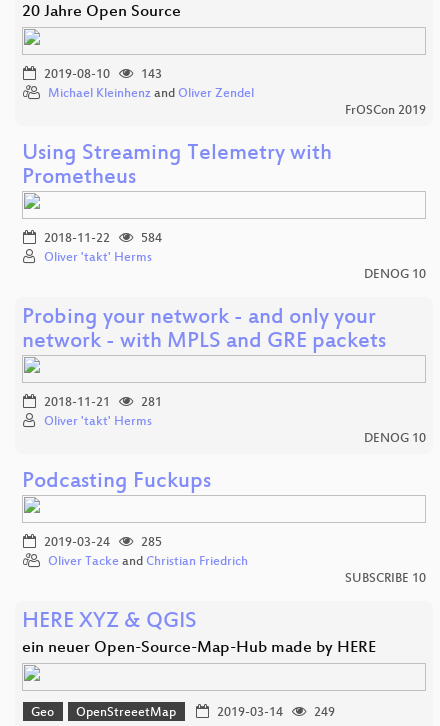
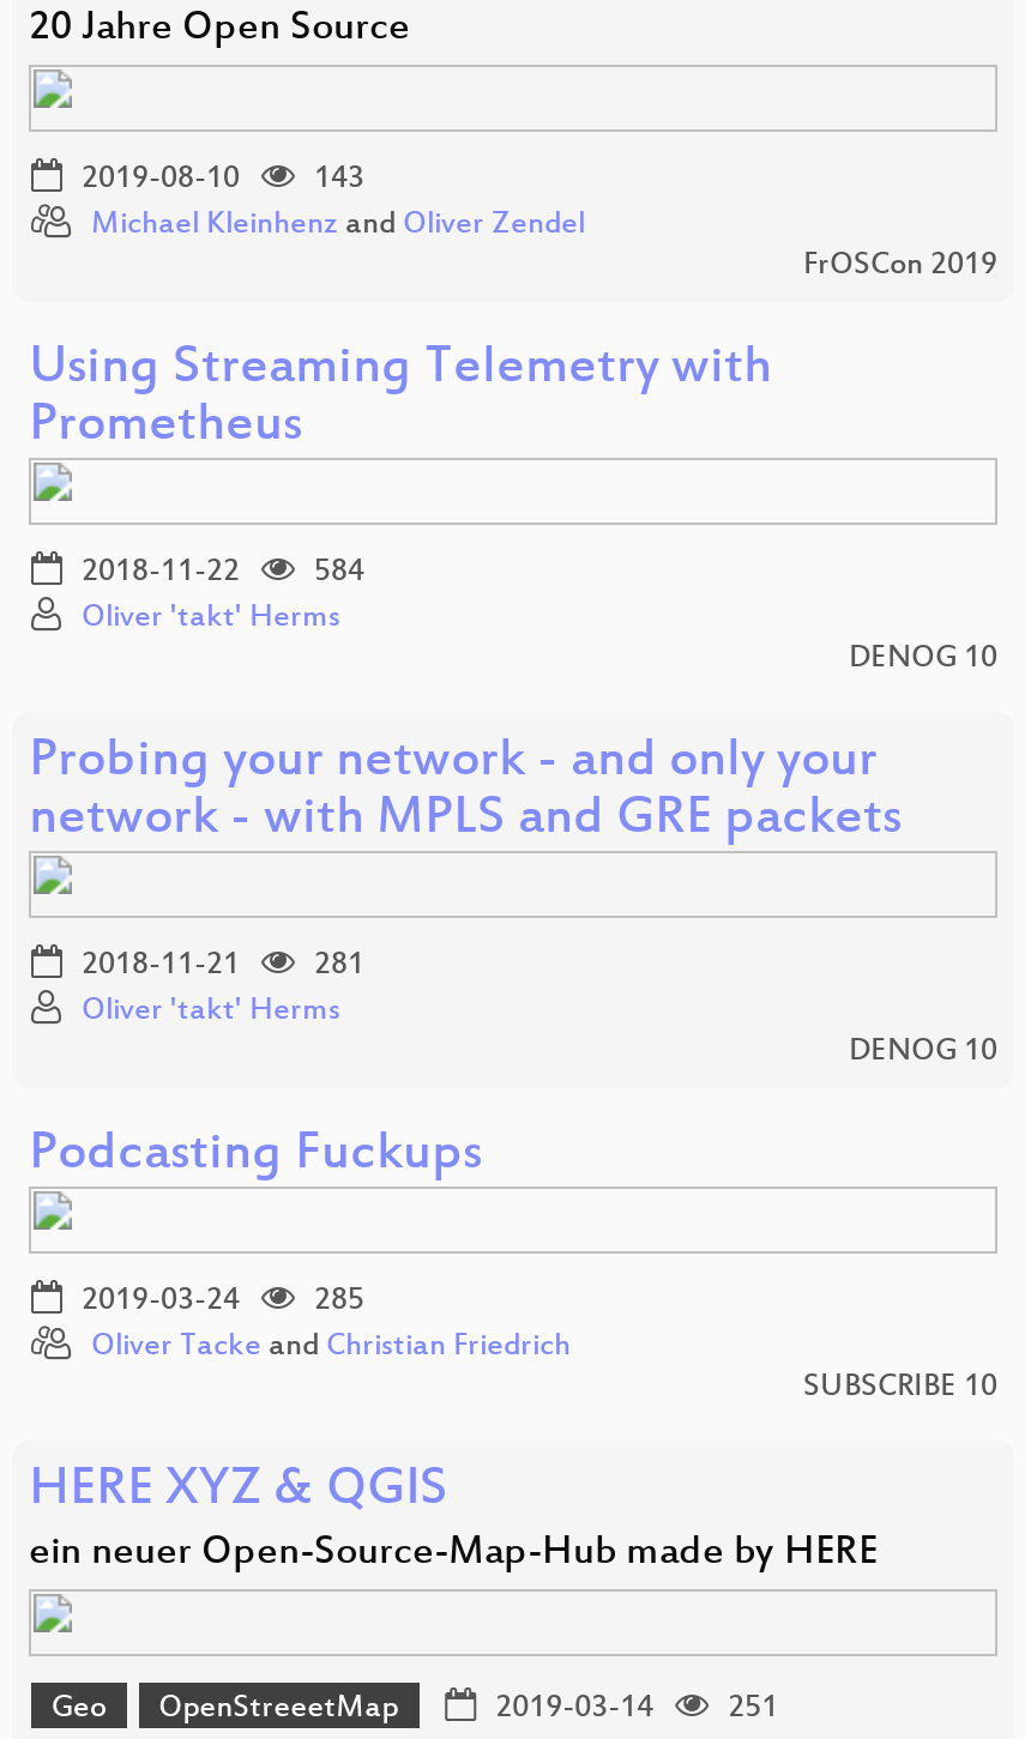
[214,706,335,720] 2019-03-14 249 -> [488,1692,778,1726] 2019-03-14 251

